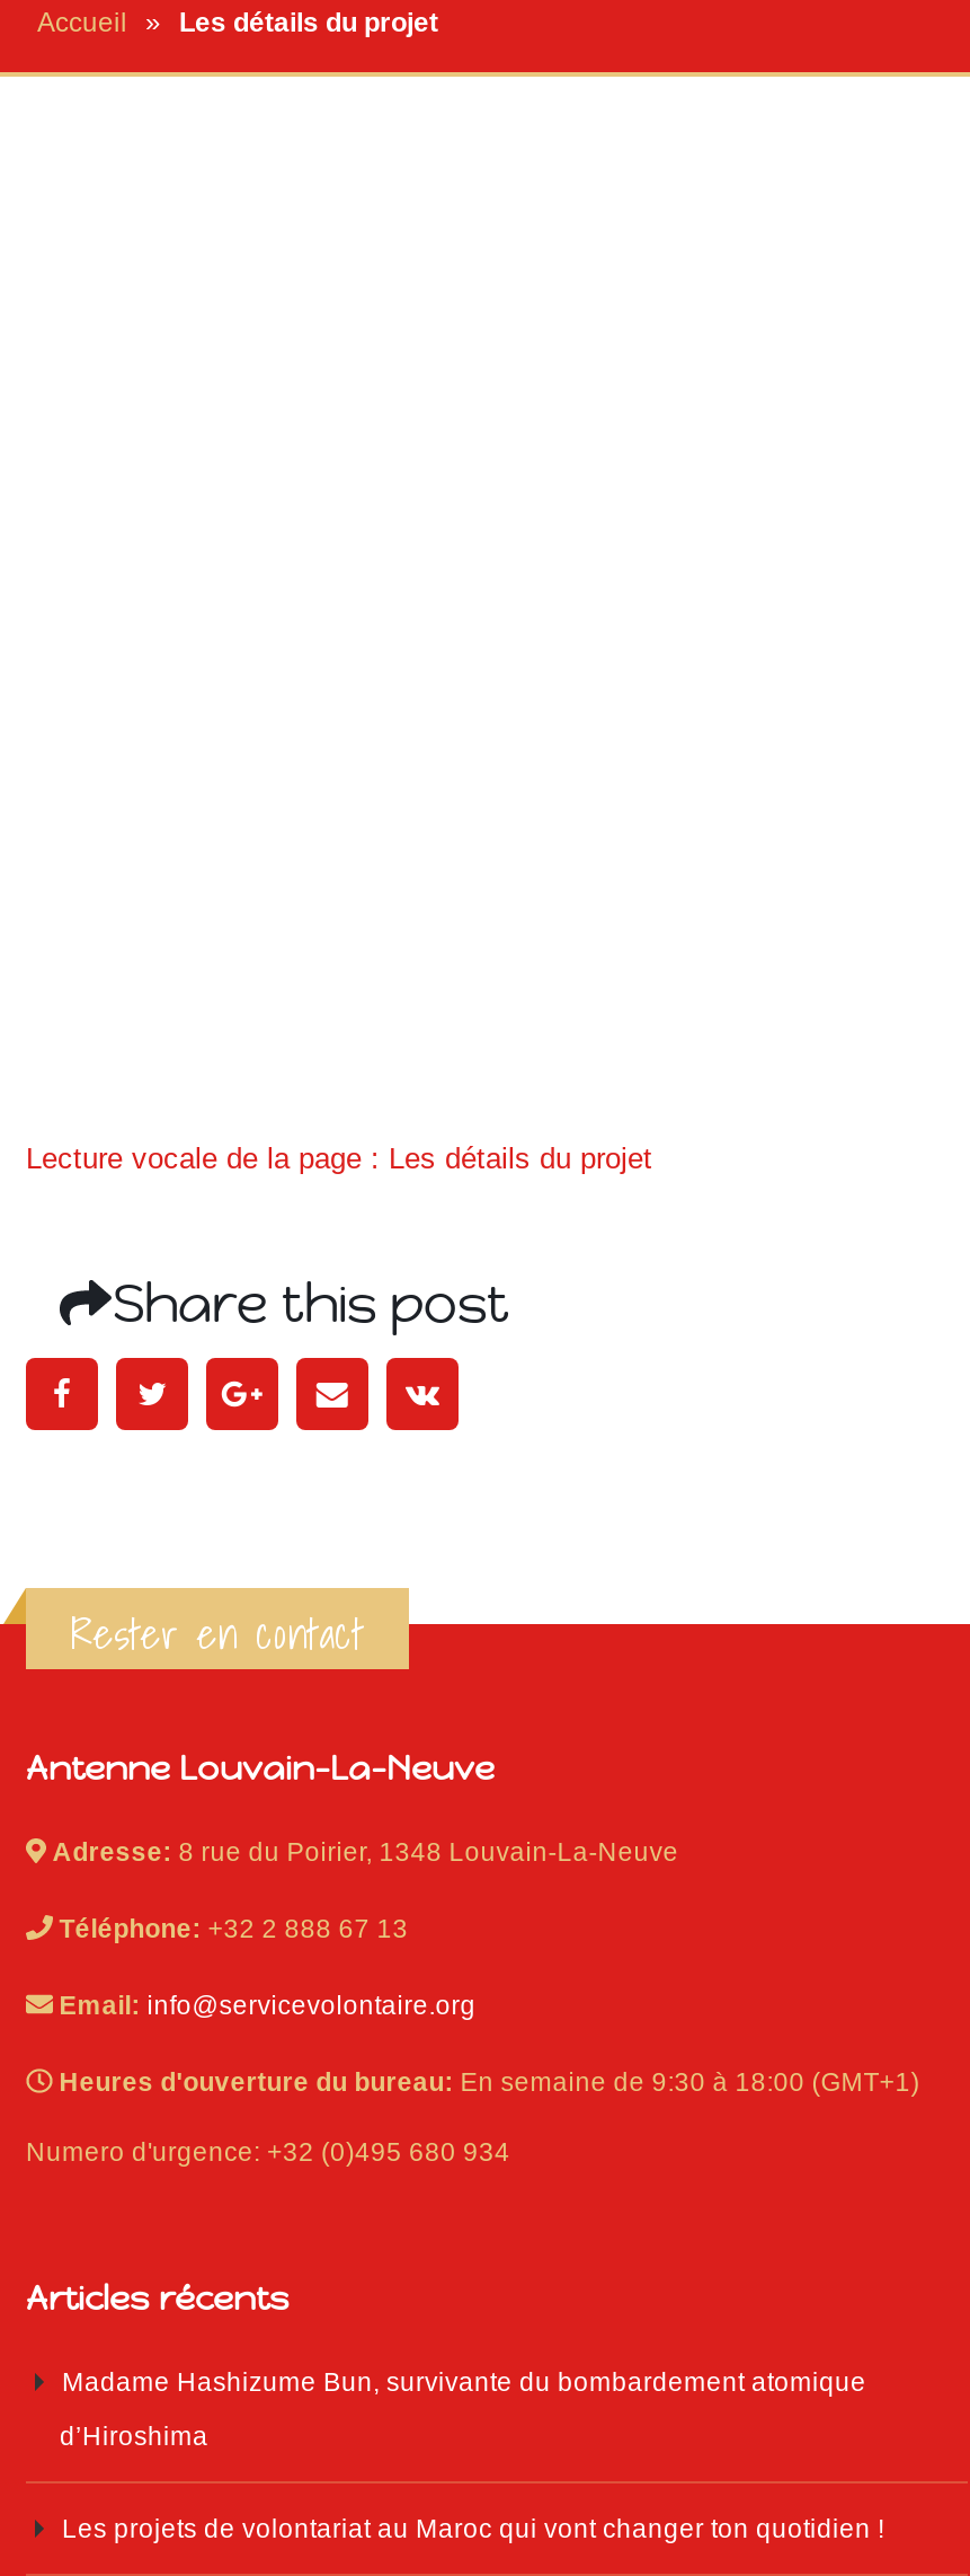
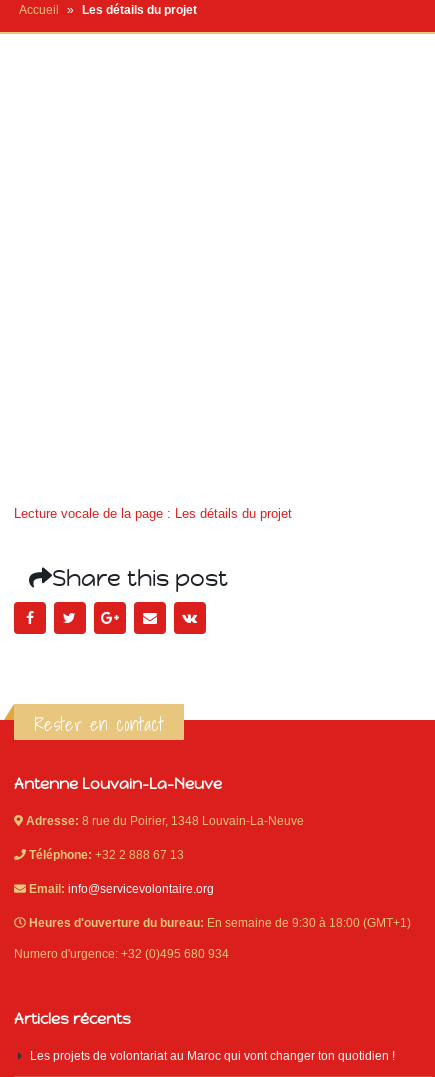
[60,2366,866,2450] Madame Hashizume Bun, survivante du bombardement atomique | d’Hiroshima -> none

